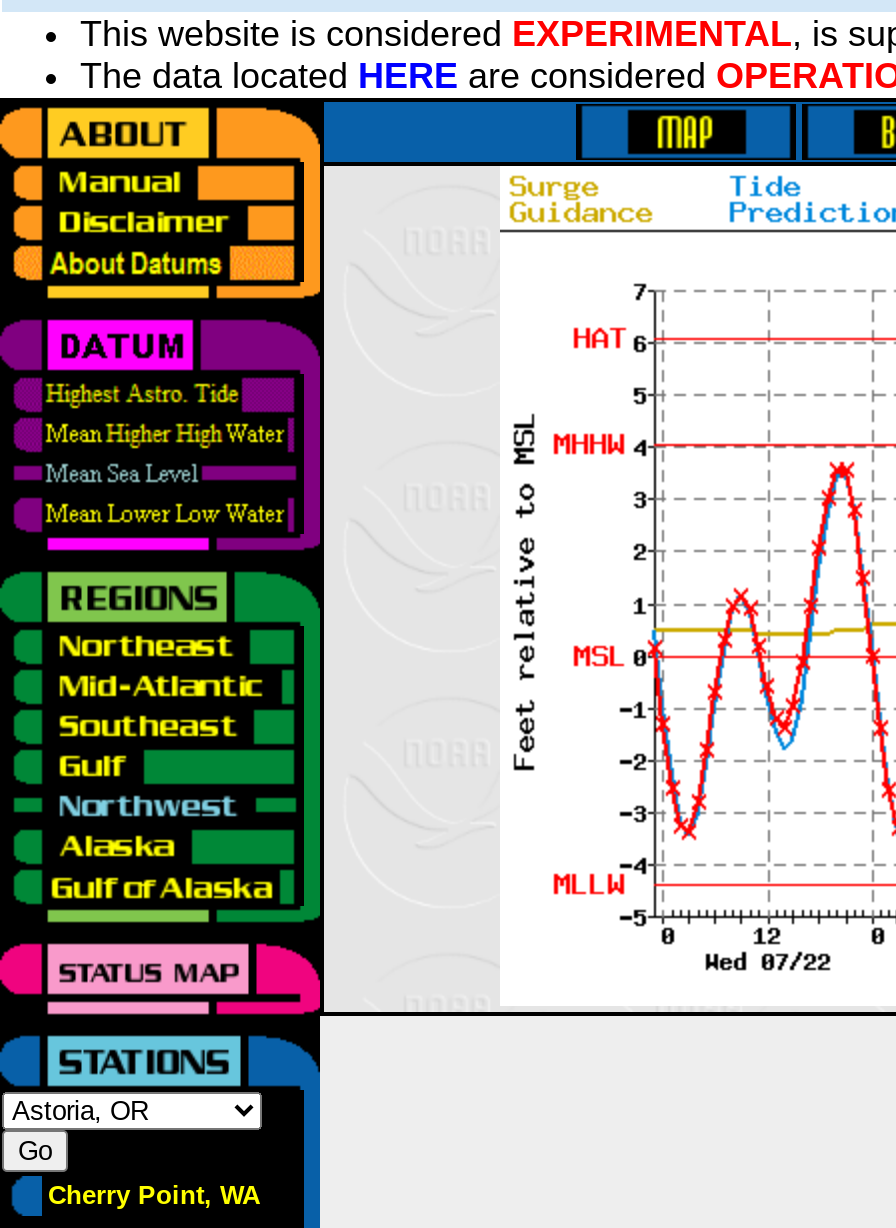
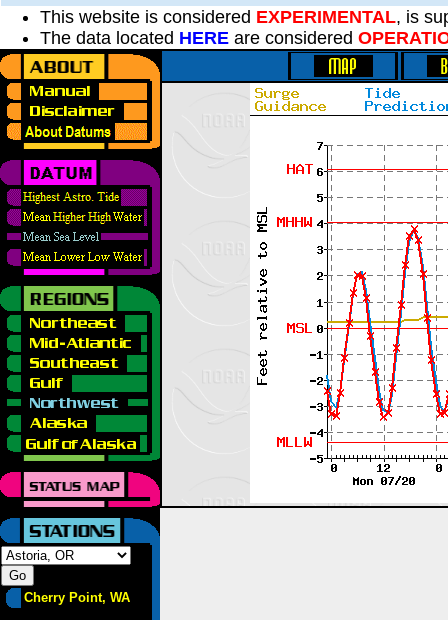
[646,450,890,842] [image] -> [323,225,445,422] [image]

